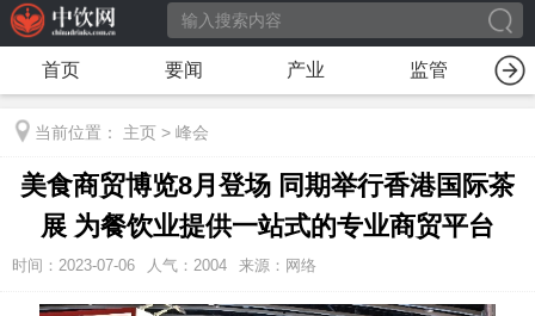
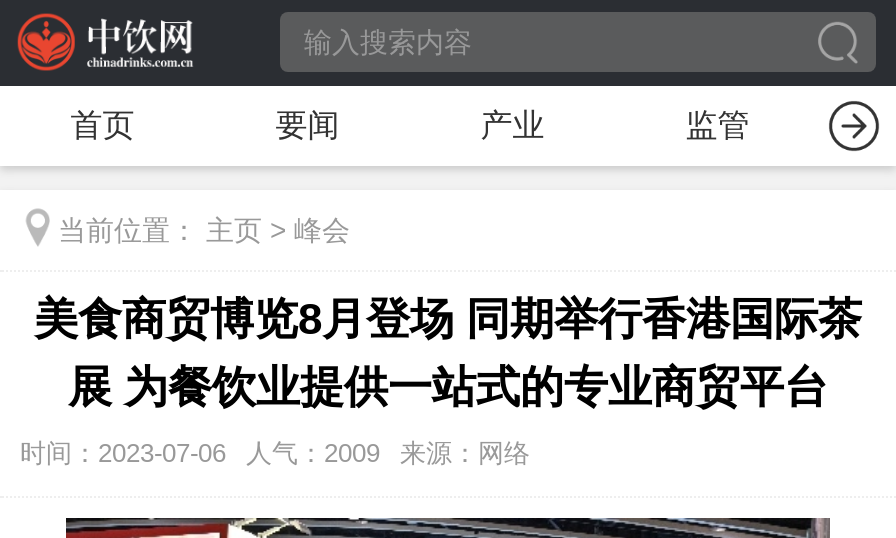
[12,256,316,274] 时间：2023-07-06 人气：2004 来源：网络 -> [20,438,530,468] 时间：2023-07-06 人气：2009 来源：网络

